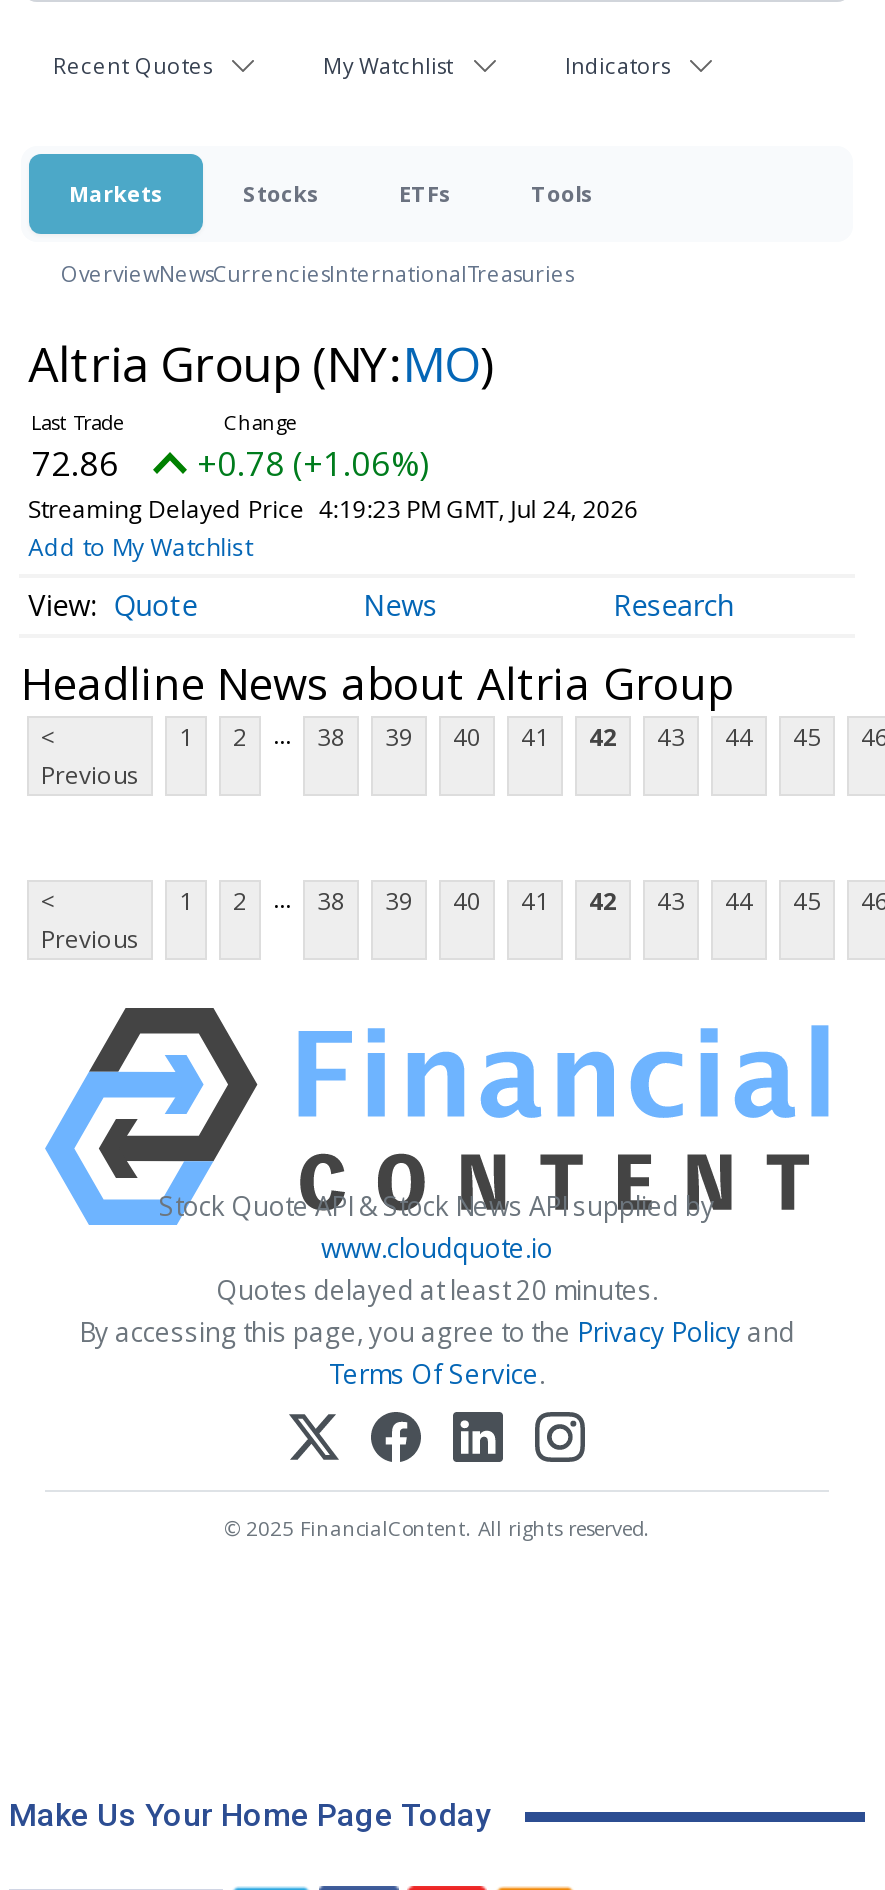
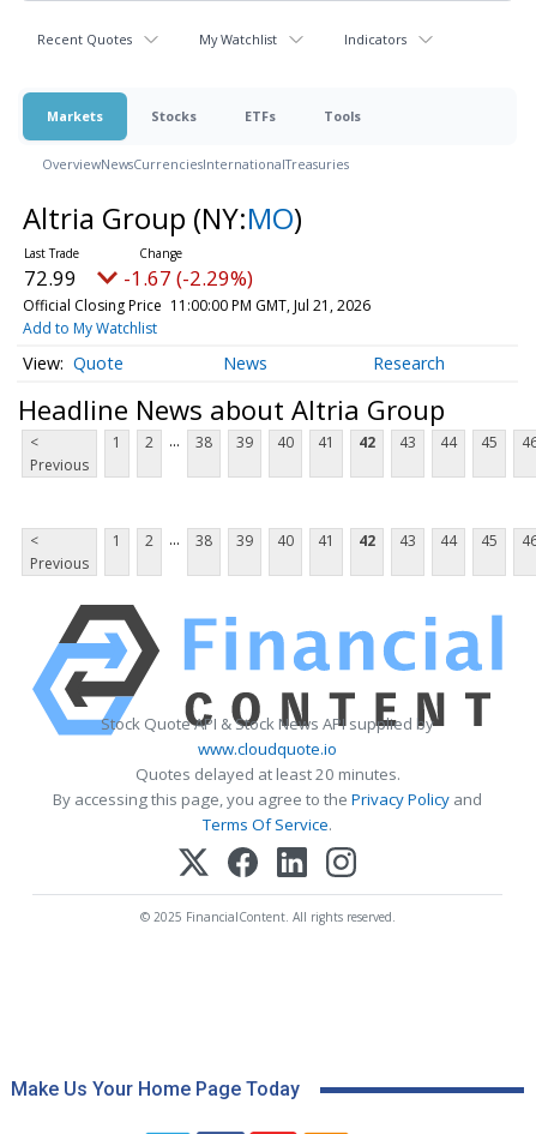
[31,440,119,486] 72.86 -> [24,264,77,292] 72.99
[197,440,429,486] +0.78 (+1.06%) -> [124,264,253,292] -1.67 (-2.29%)
[28,492,639,526] Streaming Delayed Price 4:19:23 PM GMT, Jul 24, 2026 -> [22,295,370,316] Official Closing Price 11:00:00 PM GMT, Jul 21, 2026

